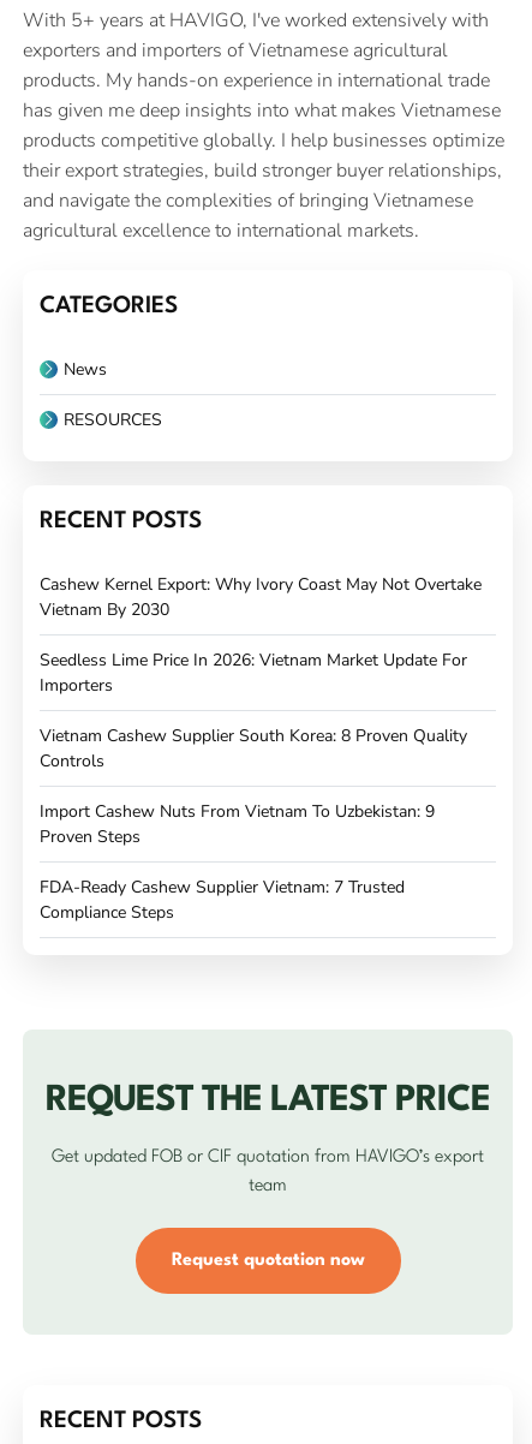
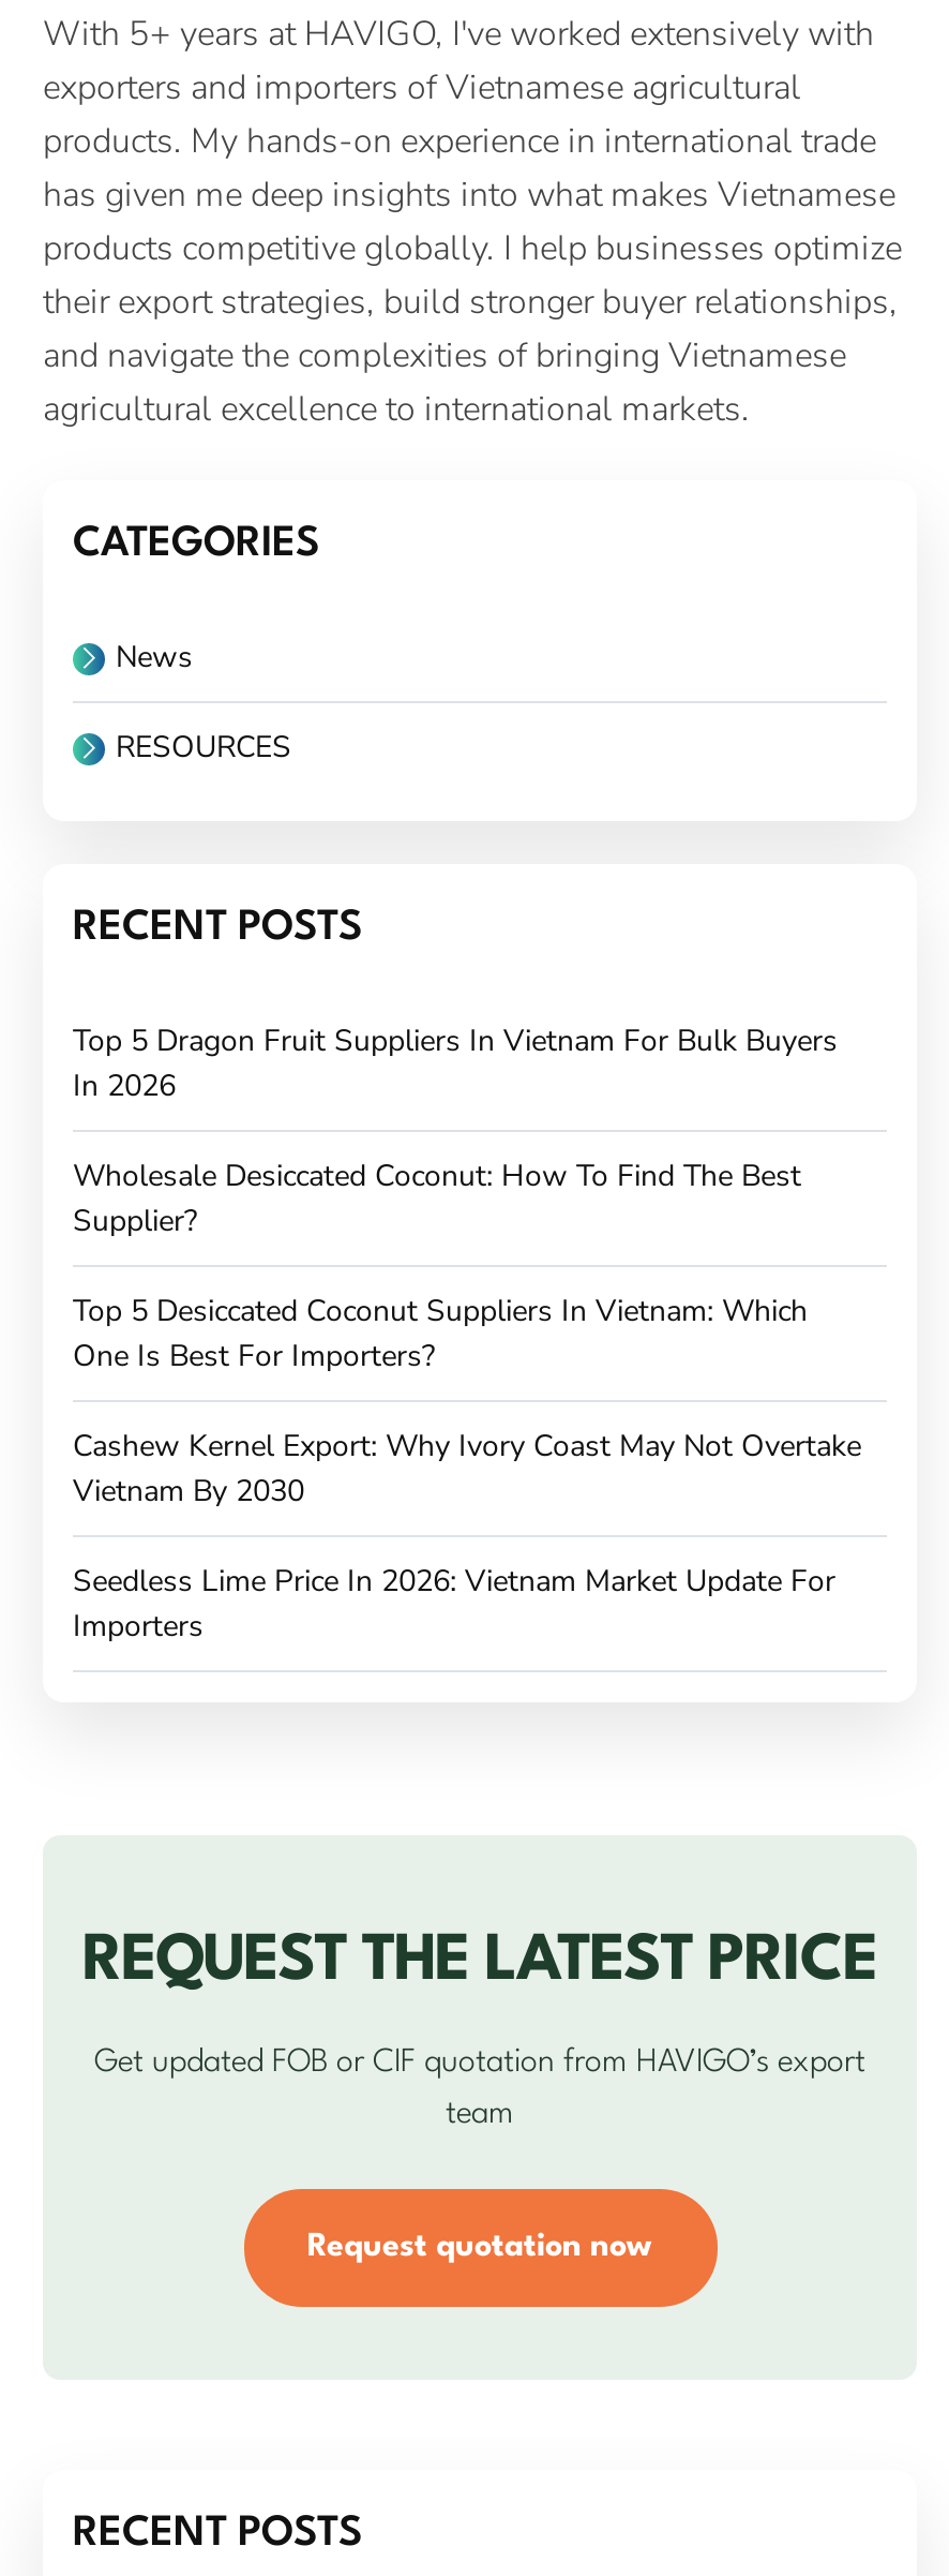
none -> [73,1022,838,1378] Top 5 Dragon Fruit Suppliers In Vietnam For Bulk Buyers | In 2026 | Wholesale Desiccated Coconut: How To Find The Best | Supplier? | Top 5 Desiccated Coconut Suppliers In Vietnam: Which | One Is Best For Importers?
moved [40,573,482,696] -> [73,1427,861,1648]: Cashew Kernel Export: Why Ivory Coast May Not Overtake | Vietnam By 2030 | Seedless Lime Price In 2026: Vietnam Market Update For | Importers
[40,724,467,923] Vietnam Cashew Supplier South Korea: 8 Proven Quality | Controls | Import Cashew Nuts From Vietnam To Uzbekistan: 9 | Proven Steps | FDA-Ready Cashew Supplier Vietnam: 7 Trusted | Compliance Steps -> none

